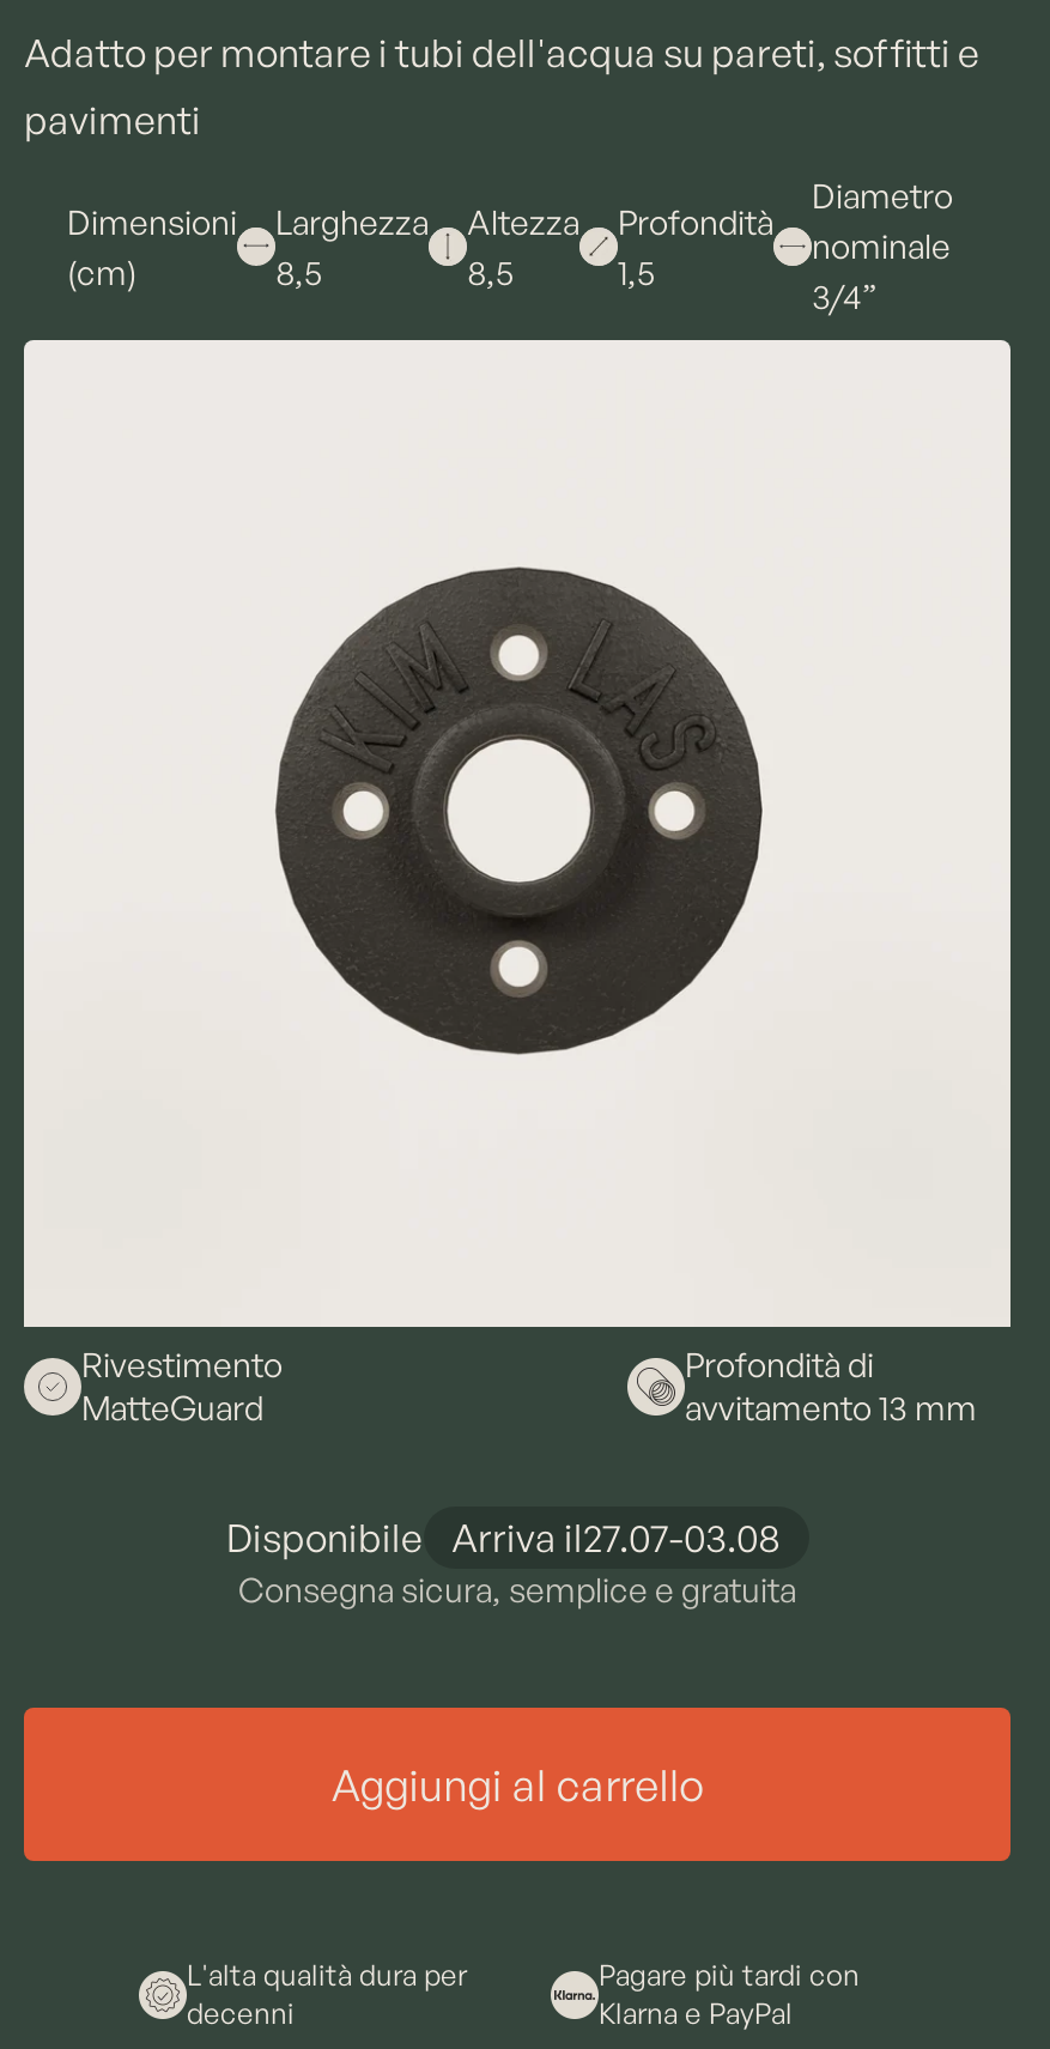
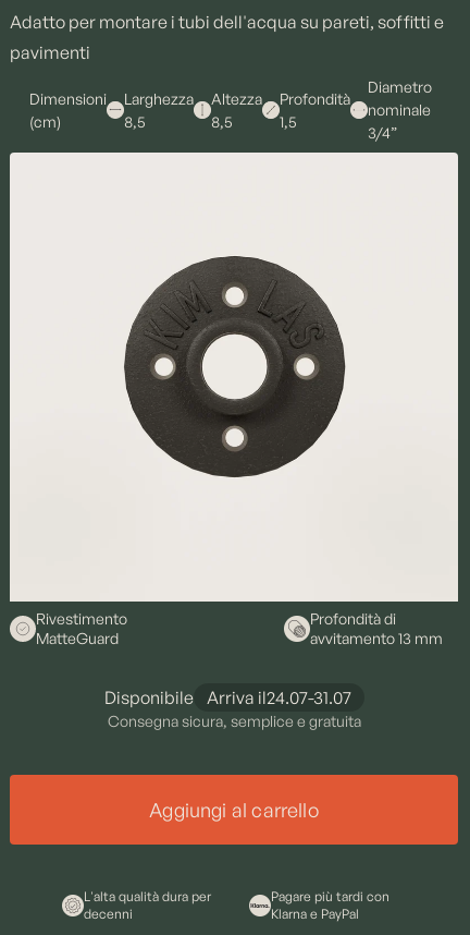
[226,1514,779,1562] Disponibile Arriva il27.07-03.08 -> [104,687,351,708] Disponibile Arriva il24.07-31.07

